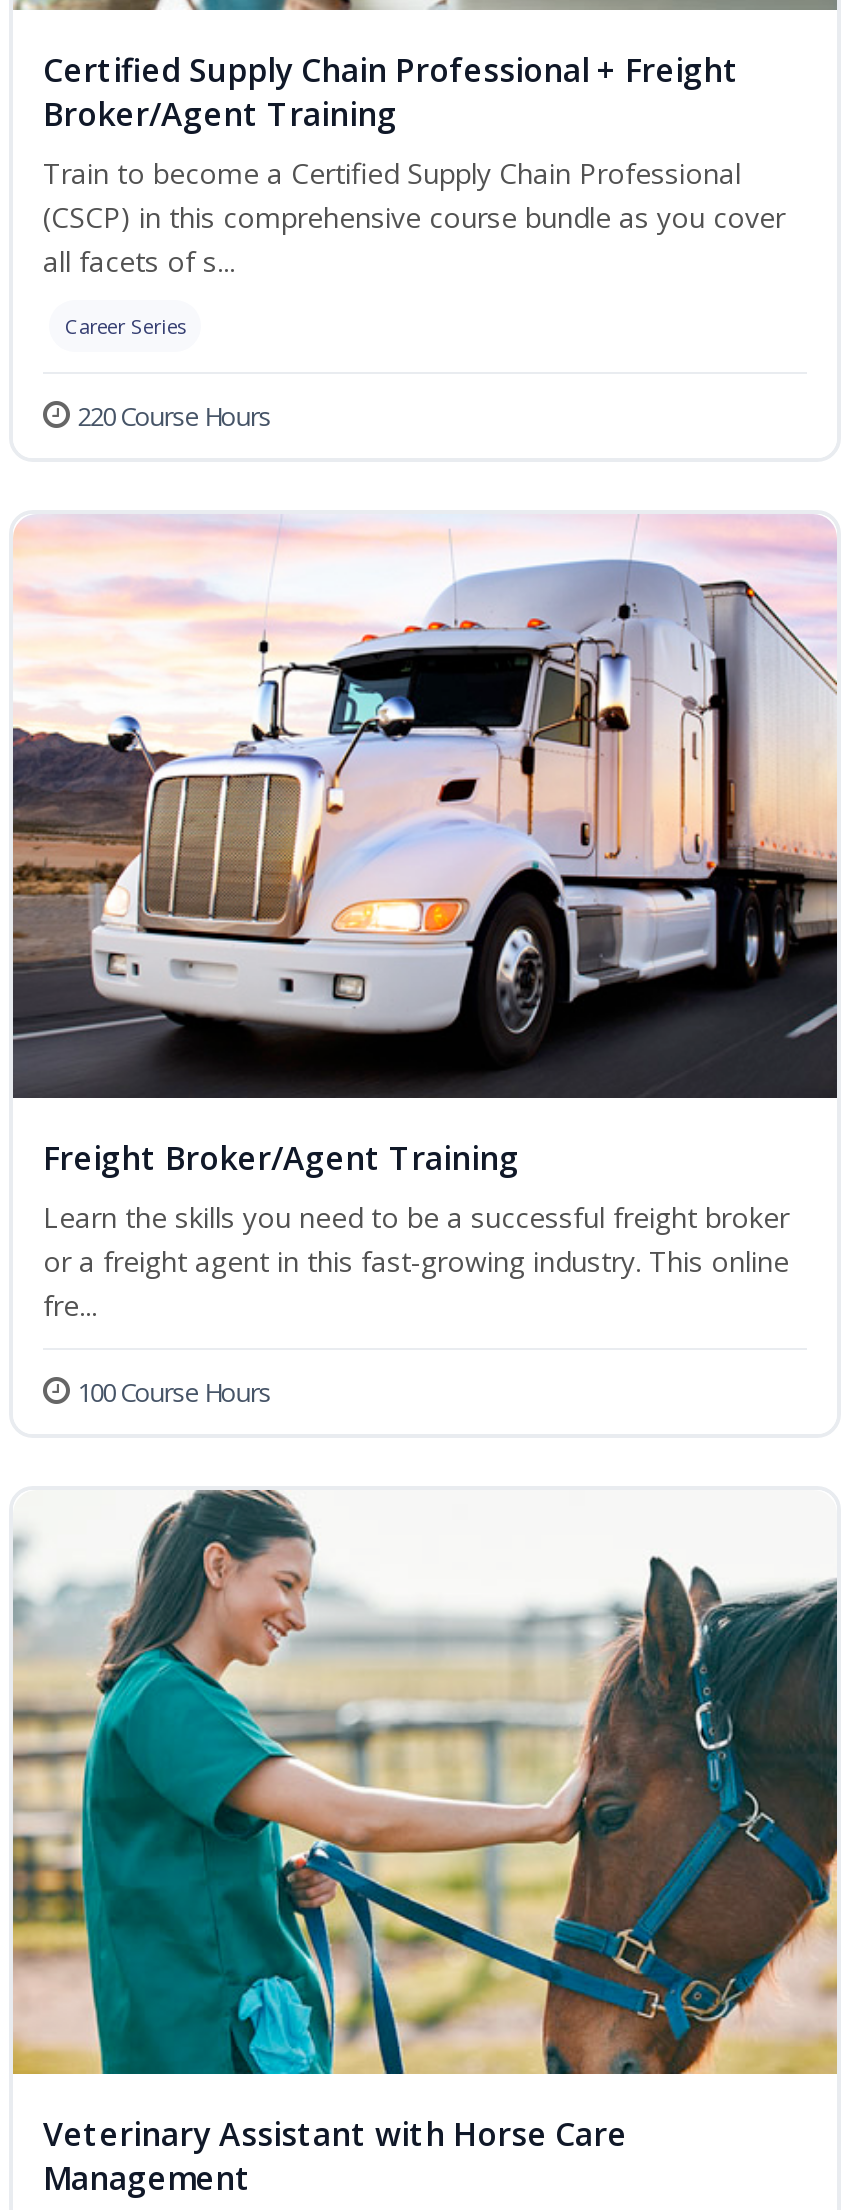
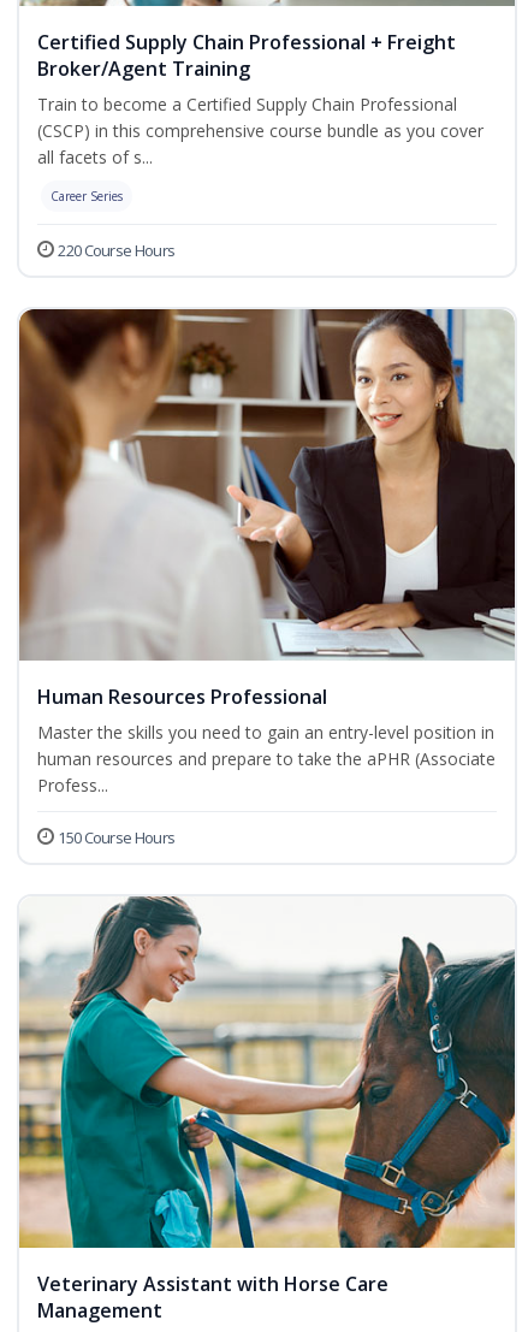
[11,514,839,1325] [image] | Freight Broker/Agent Training | Learn the skills you need to be a successful freight broker | or a freight agent in this fast-growing industry. This online | fre... -> [18,308,516,797] [image] | Human Resources Professional | Master the skills you need to gain an entry-level position in | human resources and prepare to take the aPHR (Associate | Profess...
[78,1375,271,1411] 100 Course Hours -> [58,827,175,849] 150 Course Hours

